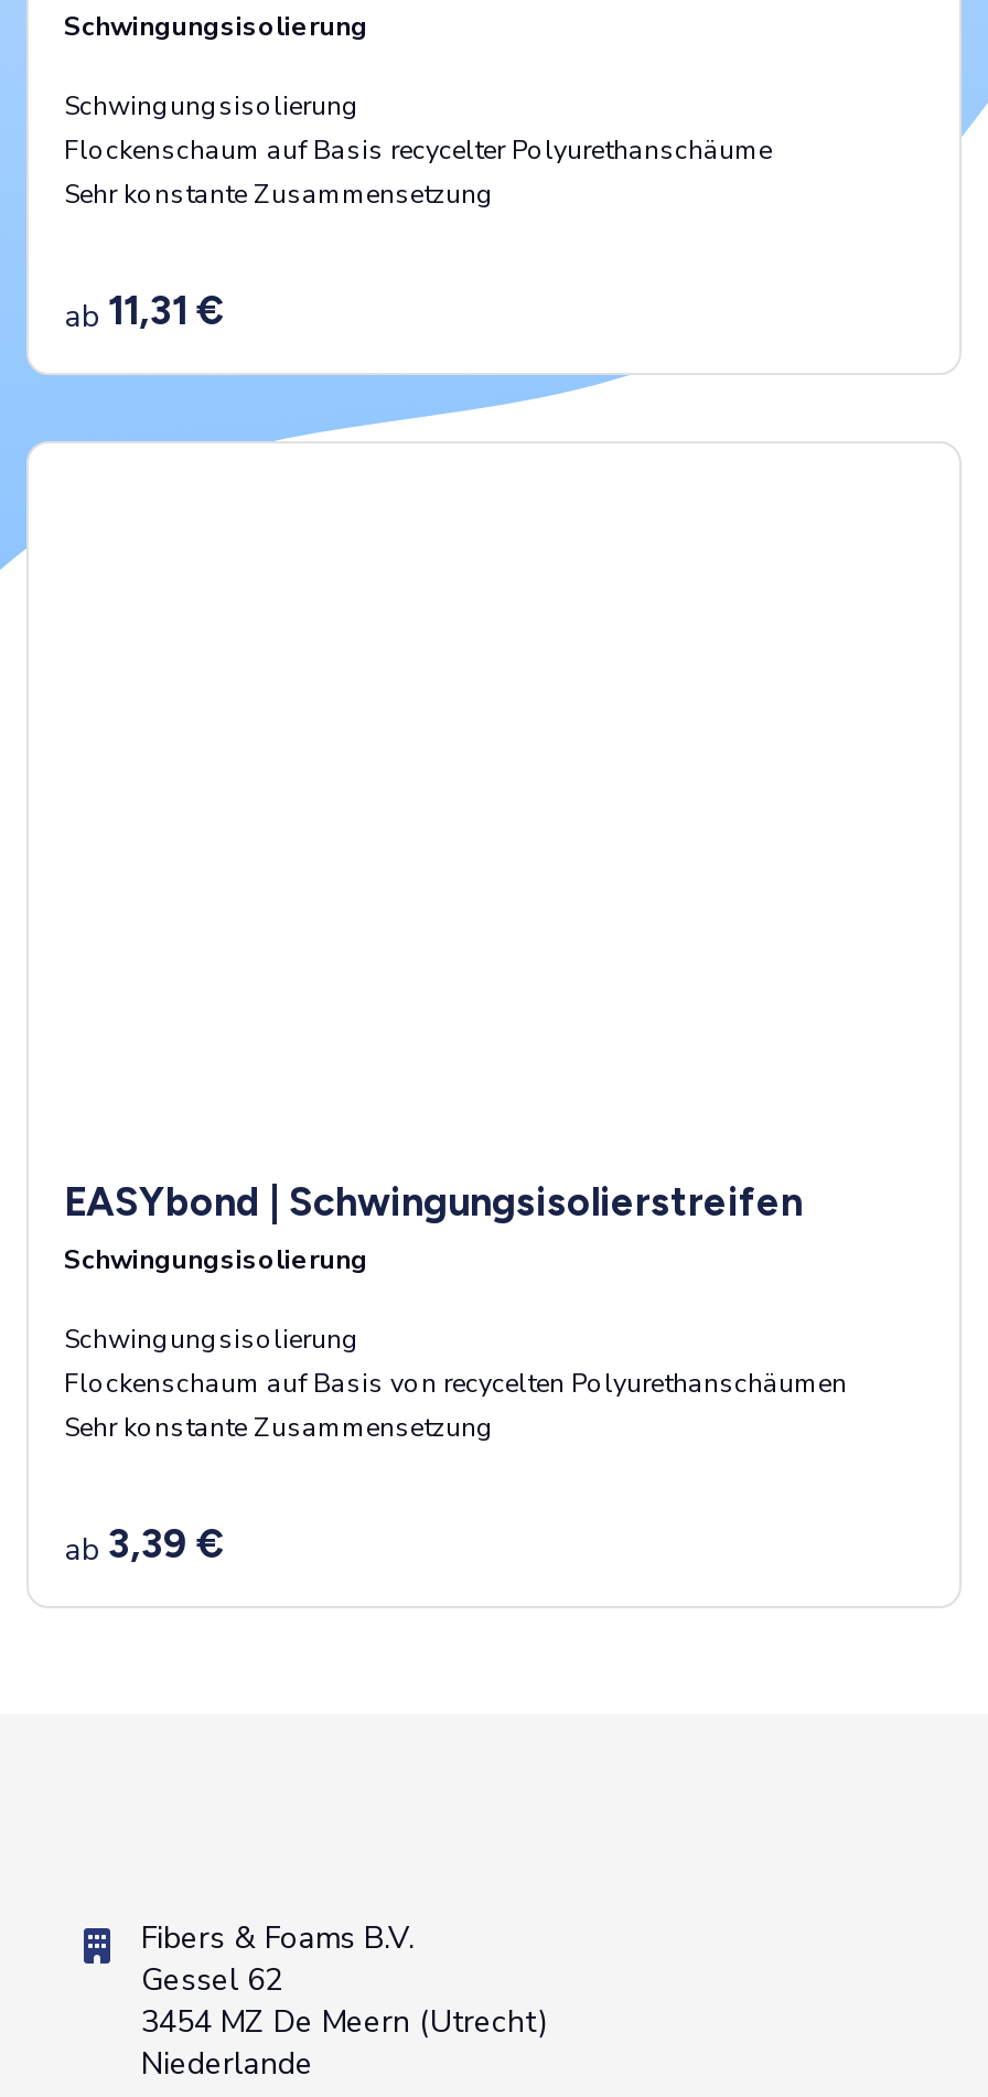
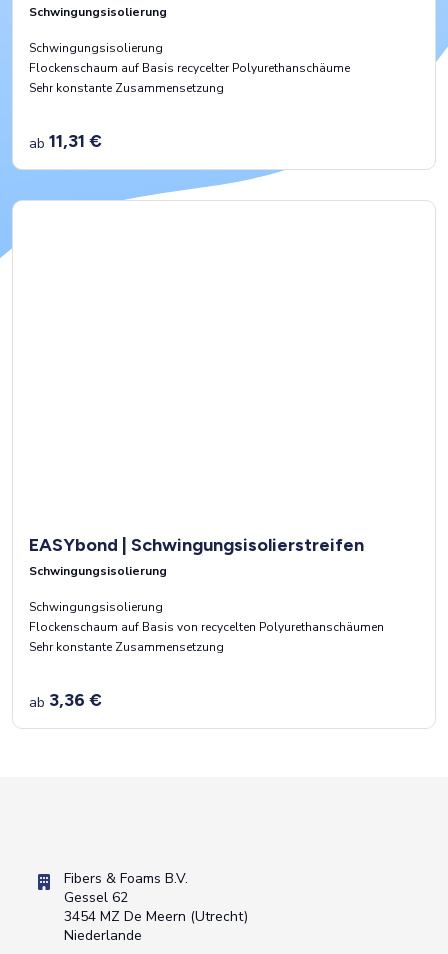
[64,1519,225,1570] ab 3,39 € -> [29,689,102,712] ab 3,36 €

